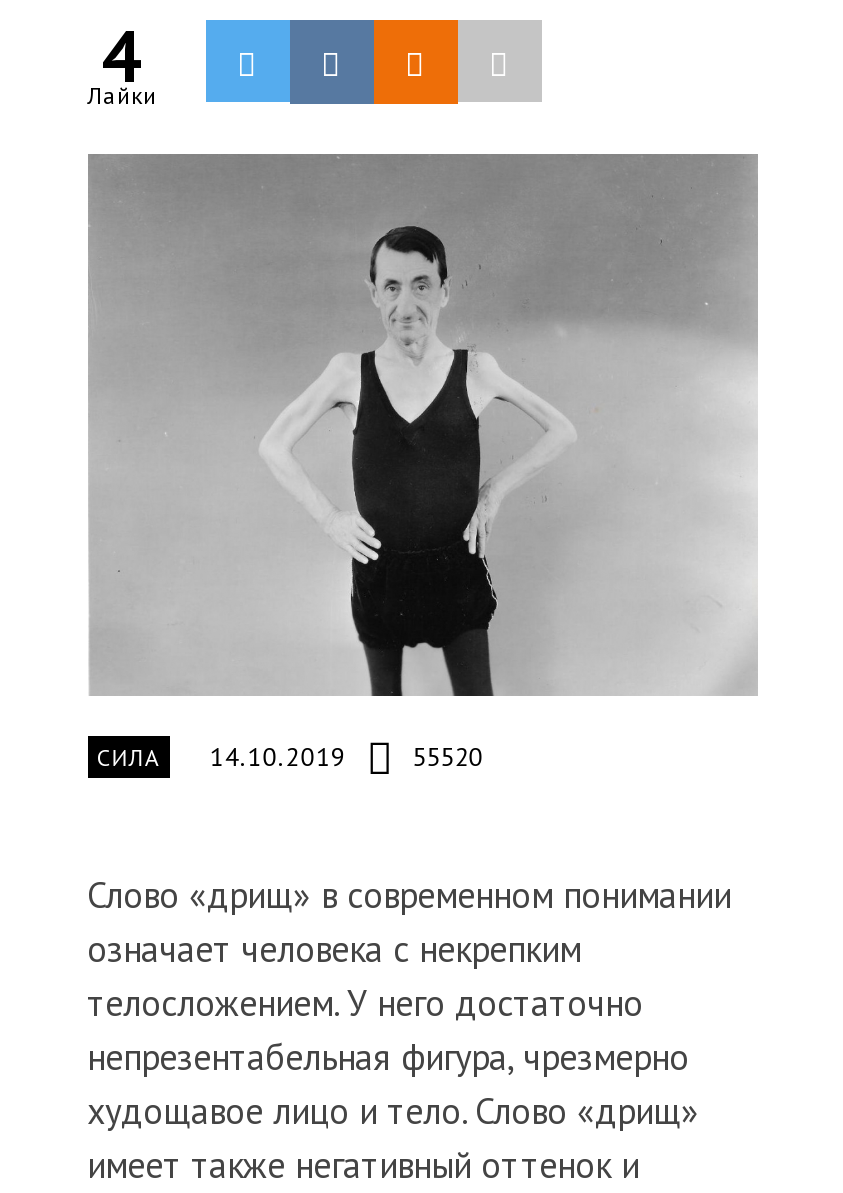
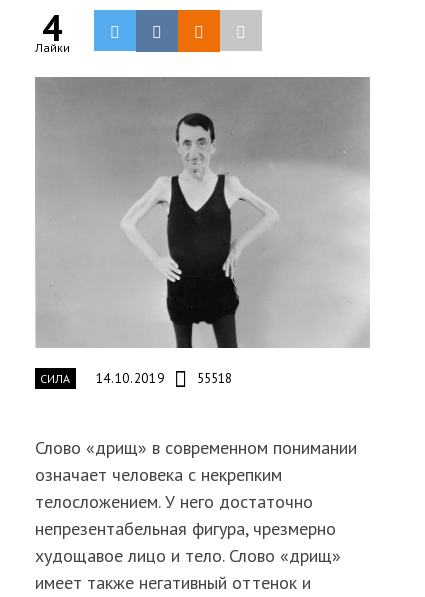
[97,739,482,773] СИЛА 14.10.2019 55520 -> [39,370,232,387] СИЛА 14.10.2019 55518

